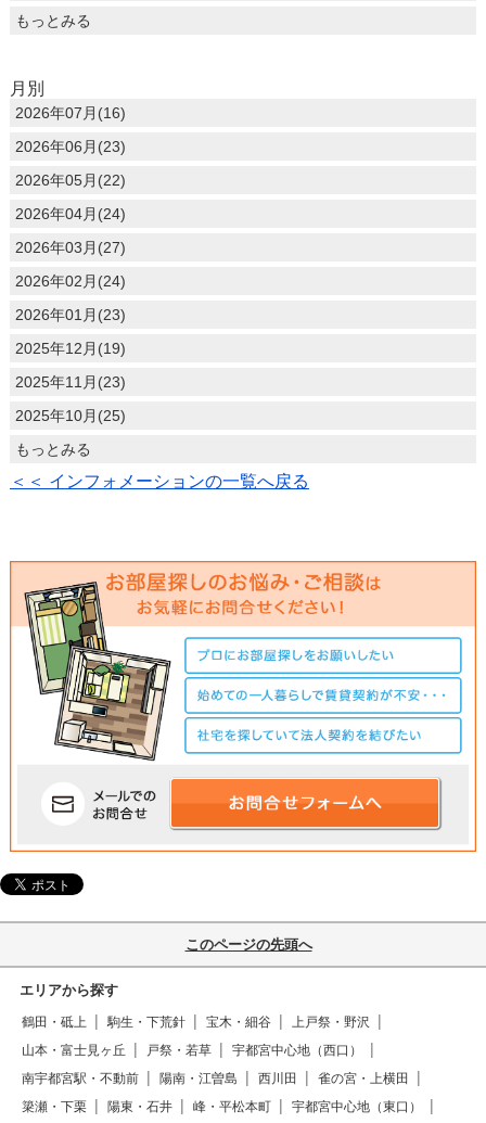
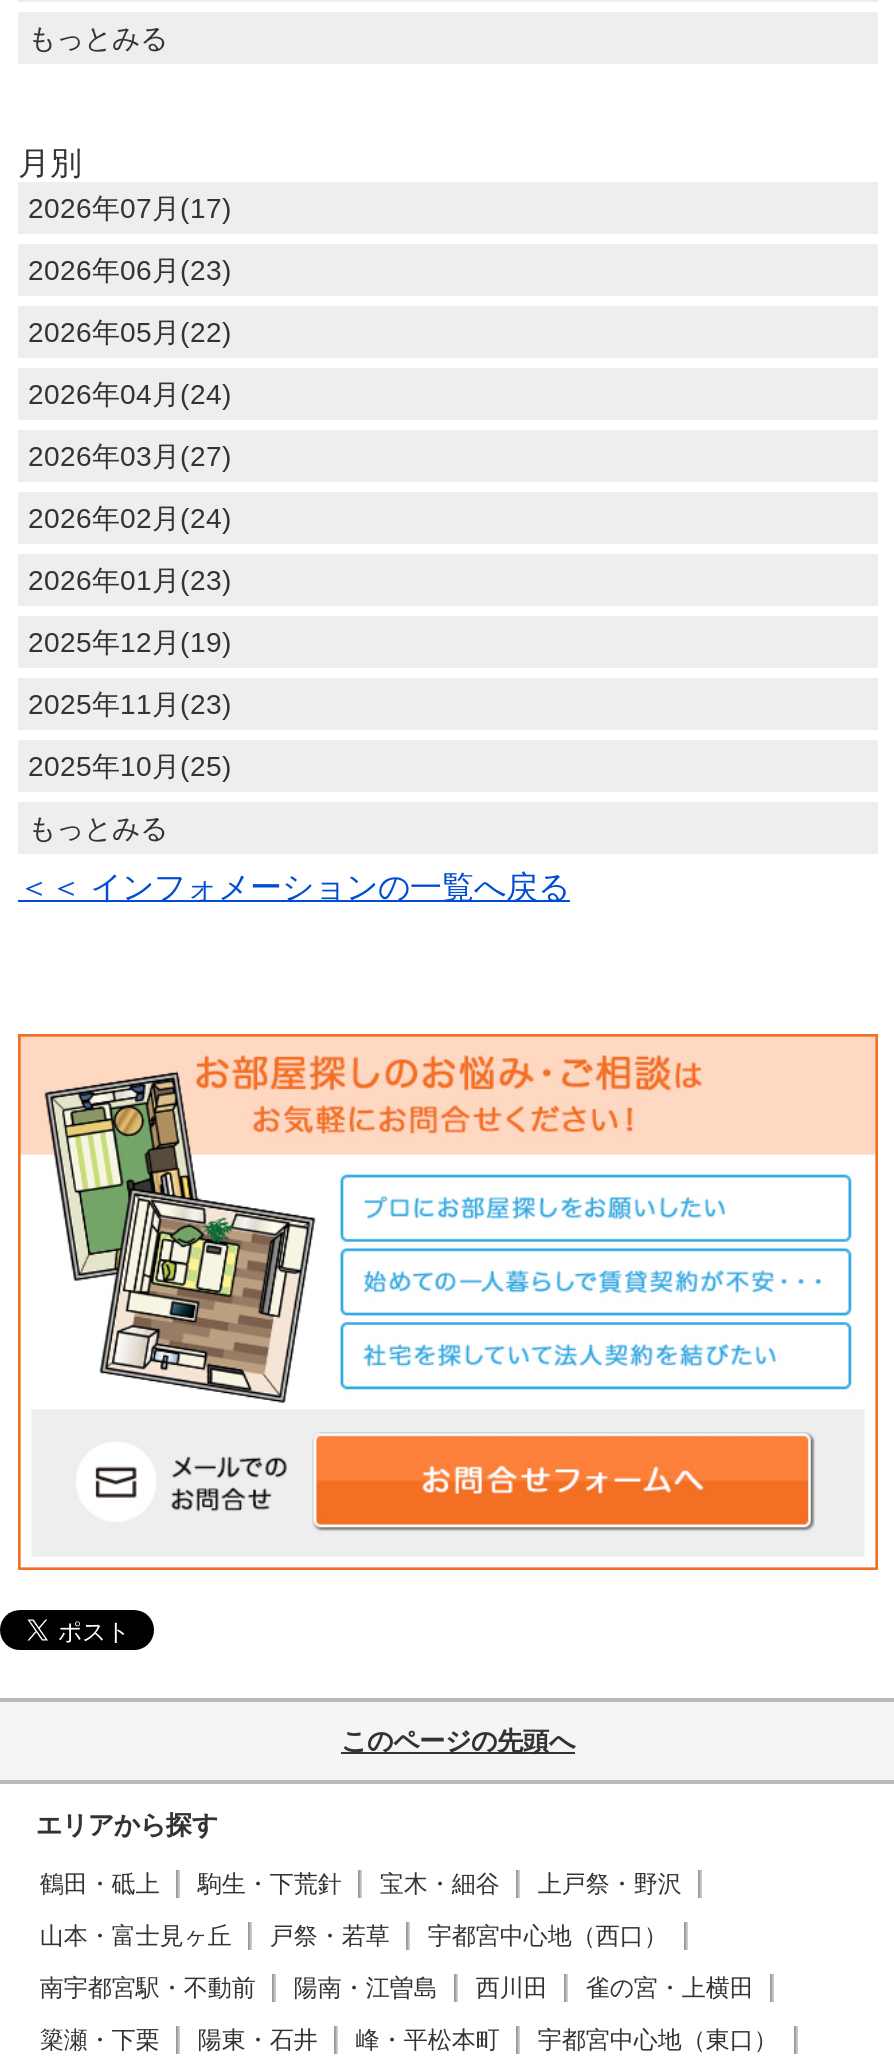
[15,104,126,121] 2026年07月(16) -> [28,191,232,223] 2026年07月(17)

